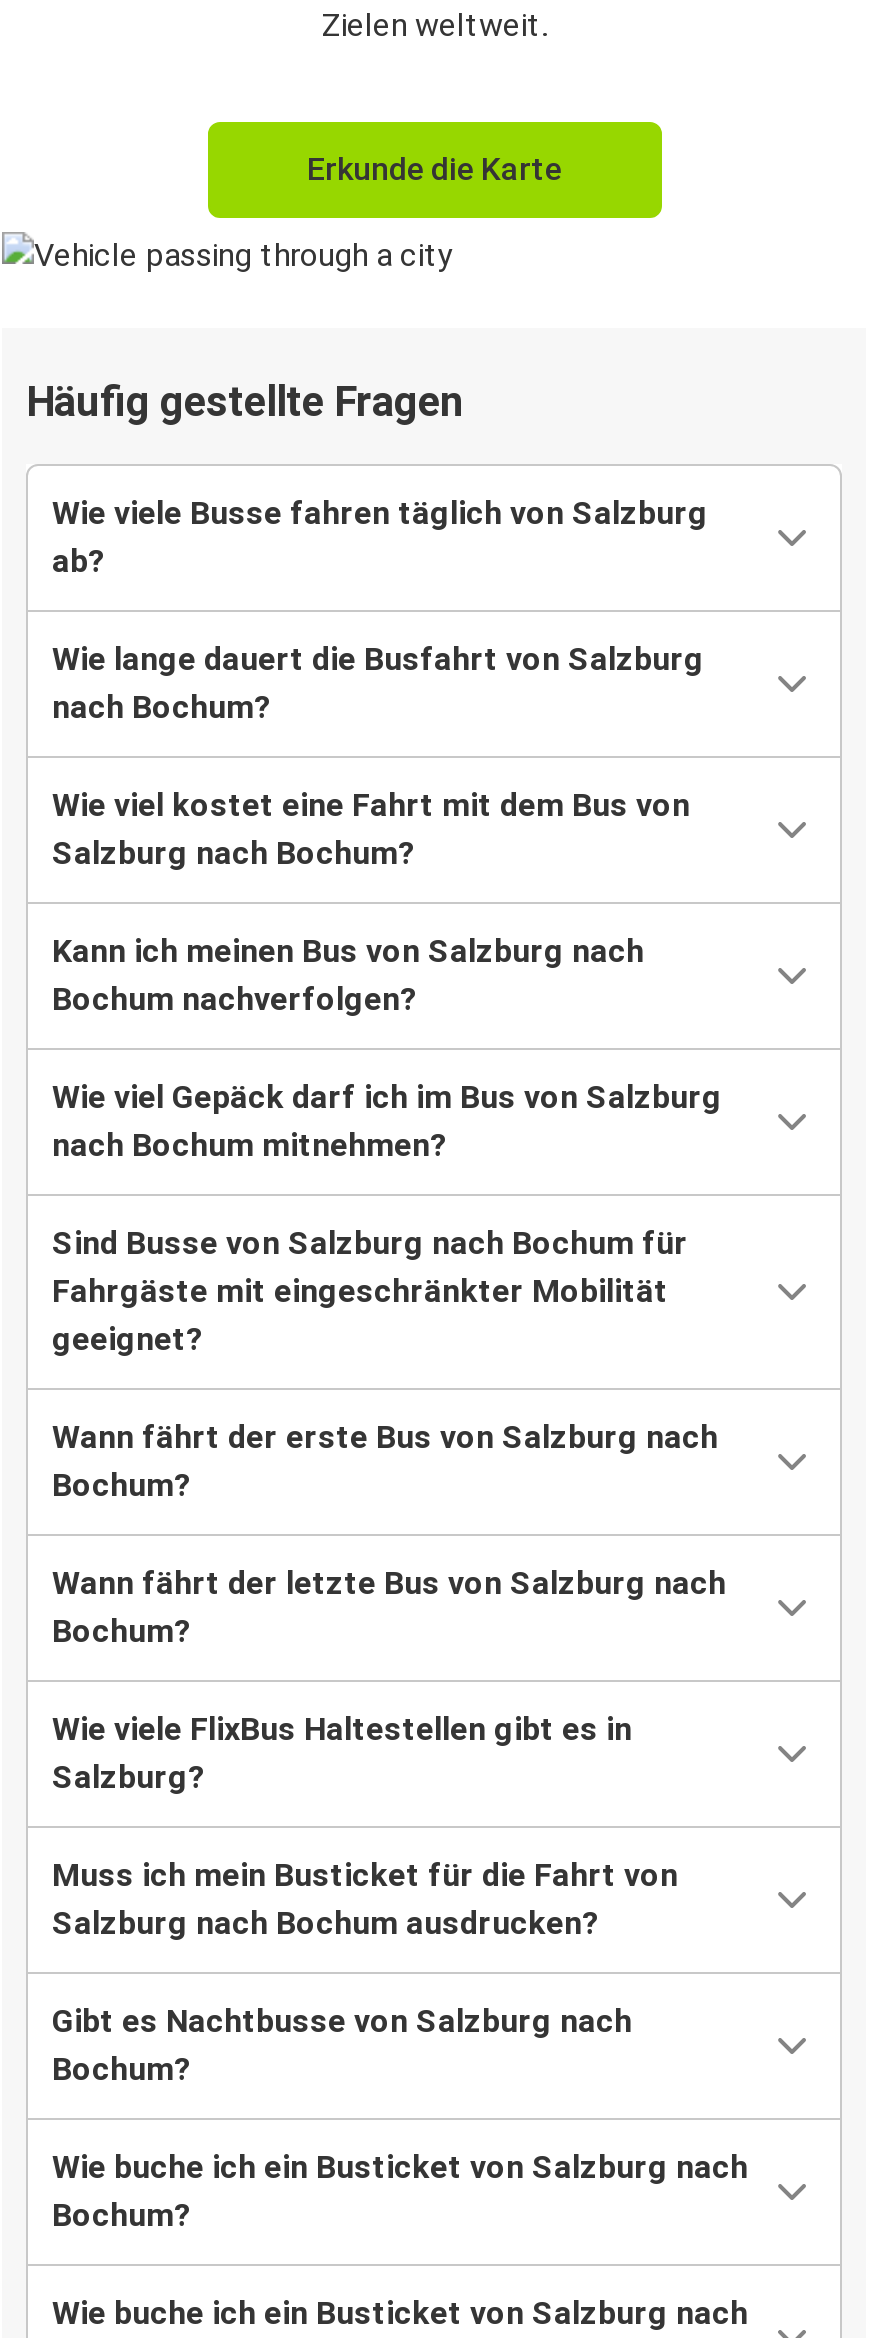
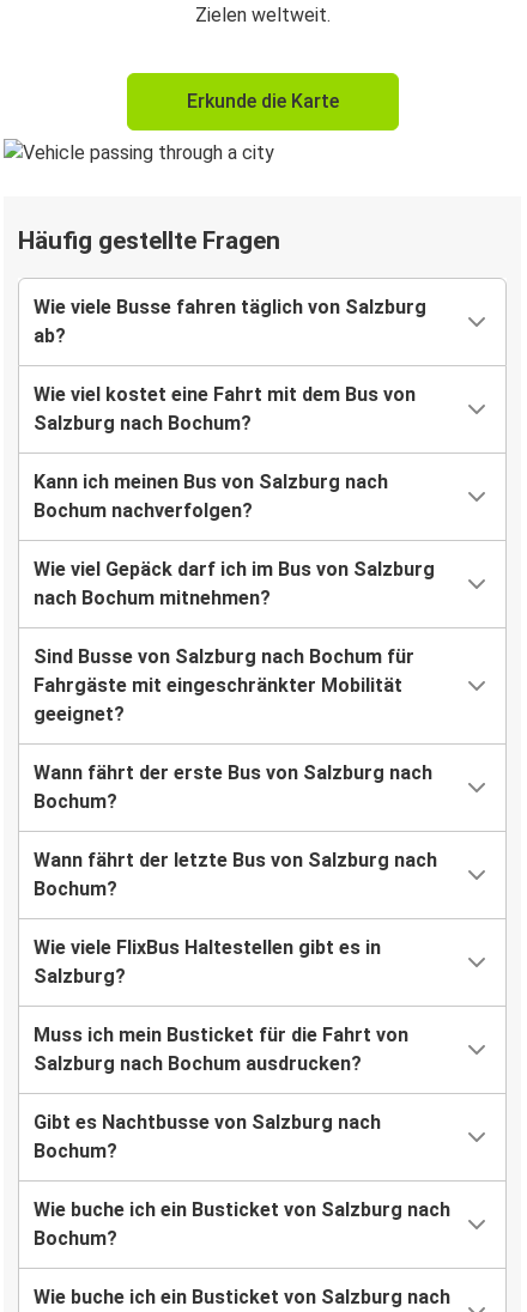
[52,641,704,727] Wie lange dauert die Busfahrt von Salzburg | nach Bochum? -> none

